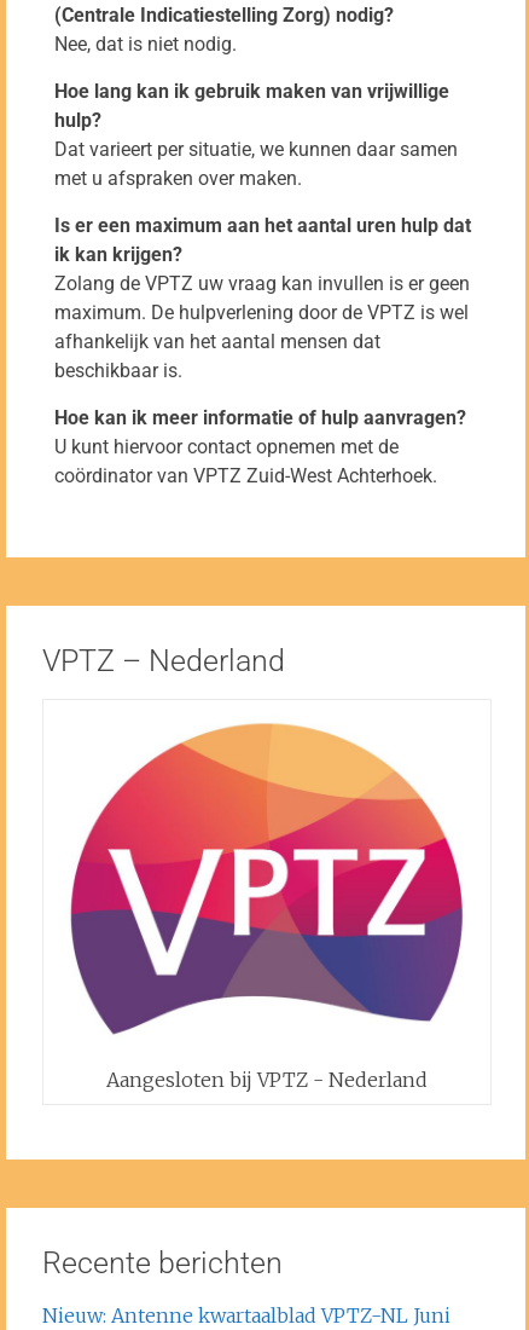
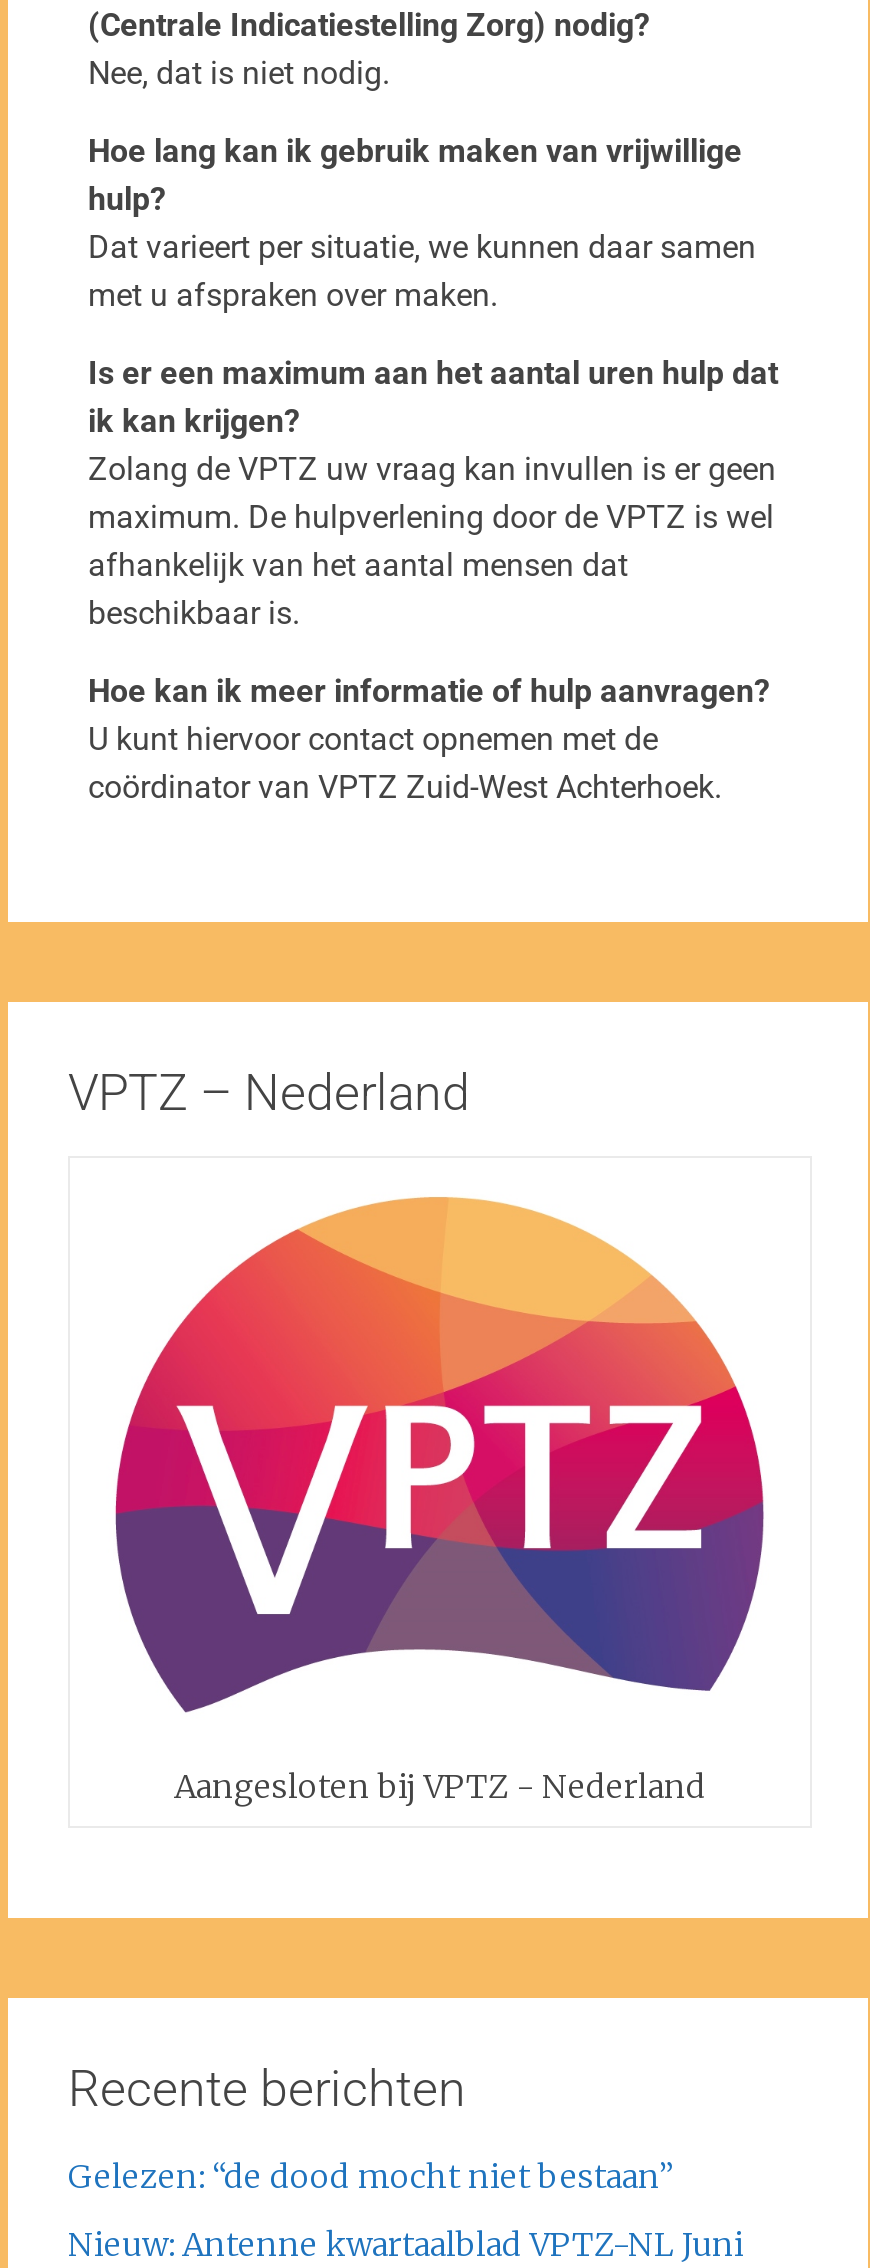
none -> [68,2156,674,2196] Gelezen: “de dood mocht niet bestaan”

